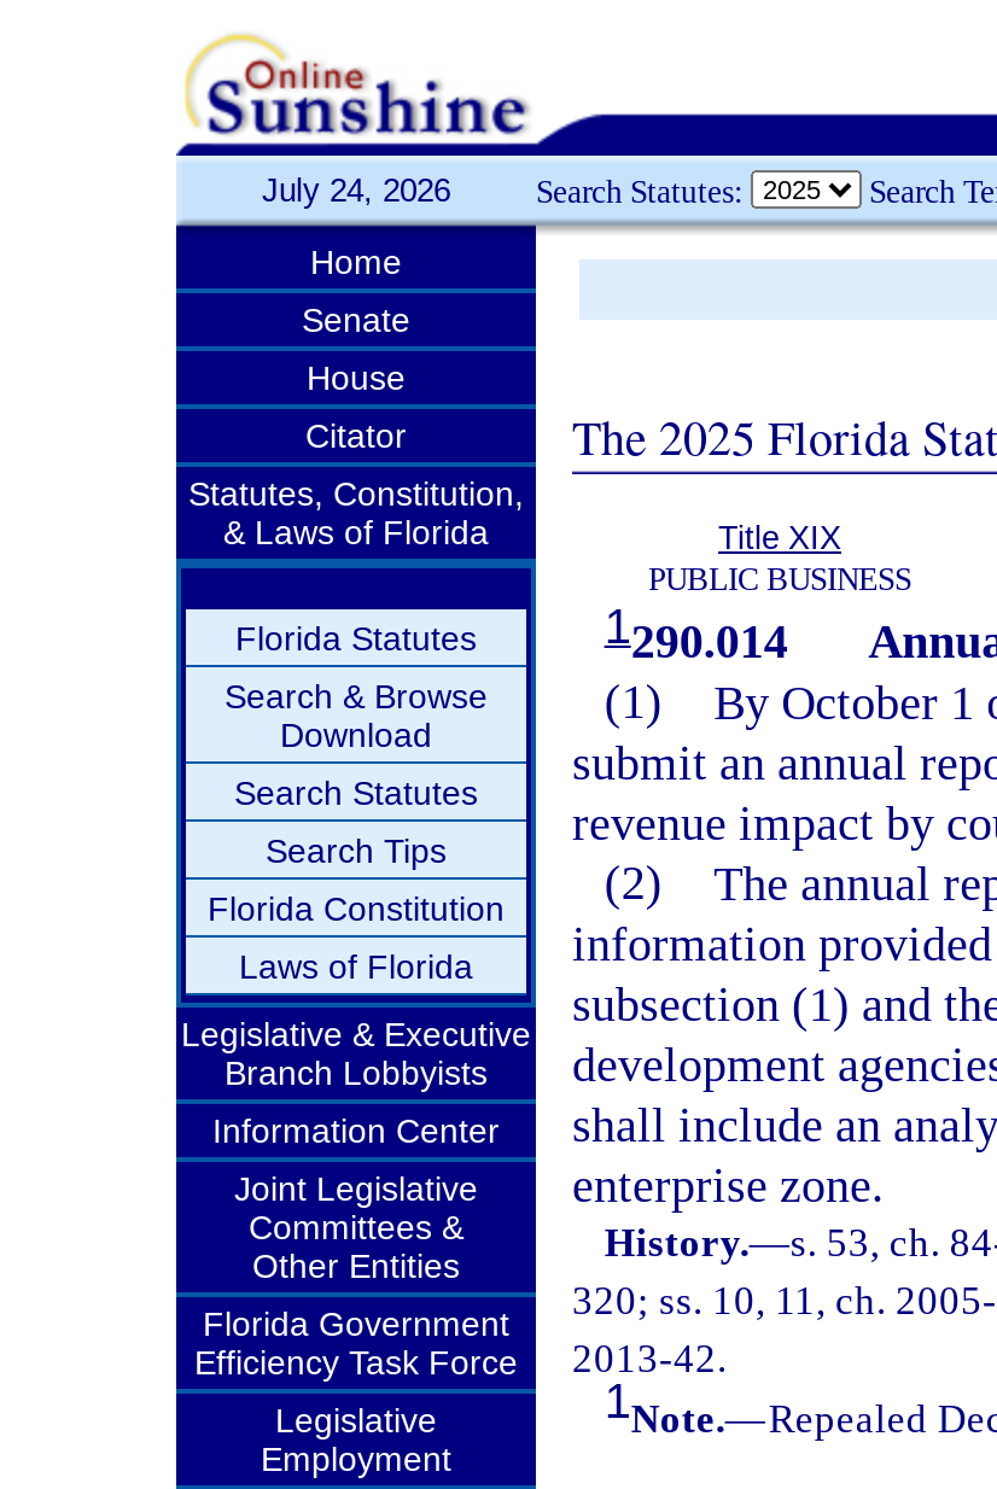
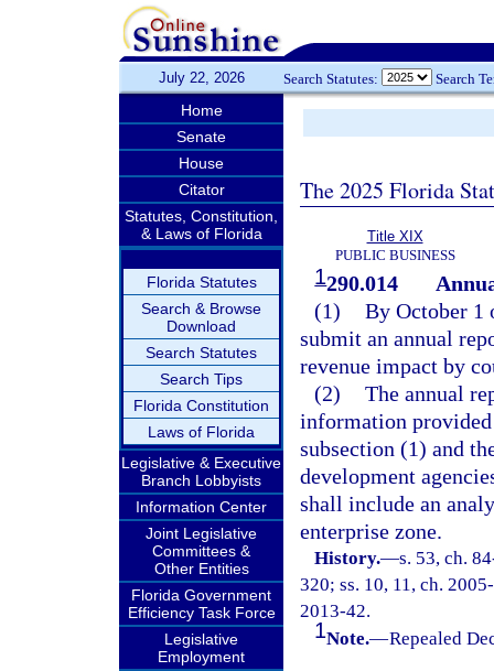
[262,173,450,209] July 24, 2026 -> [158,69,244,86] July 22, 2026

